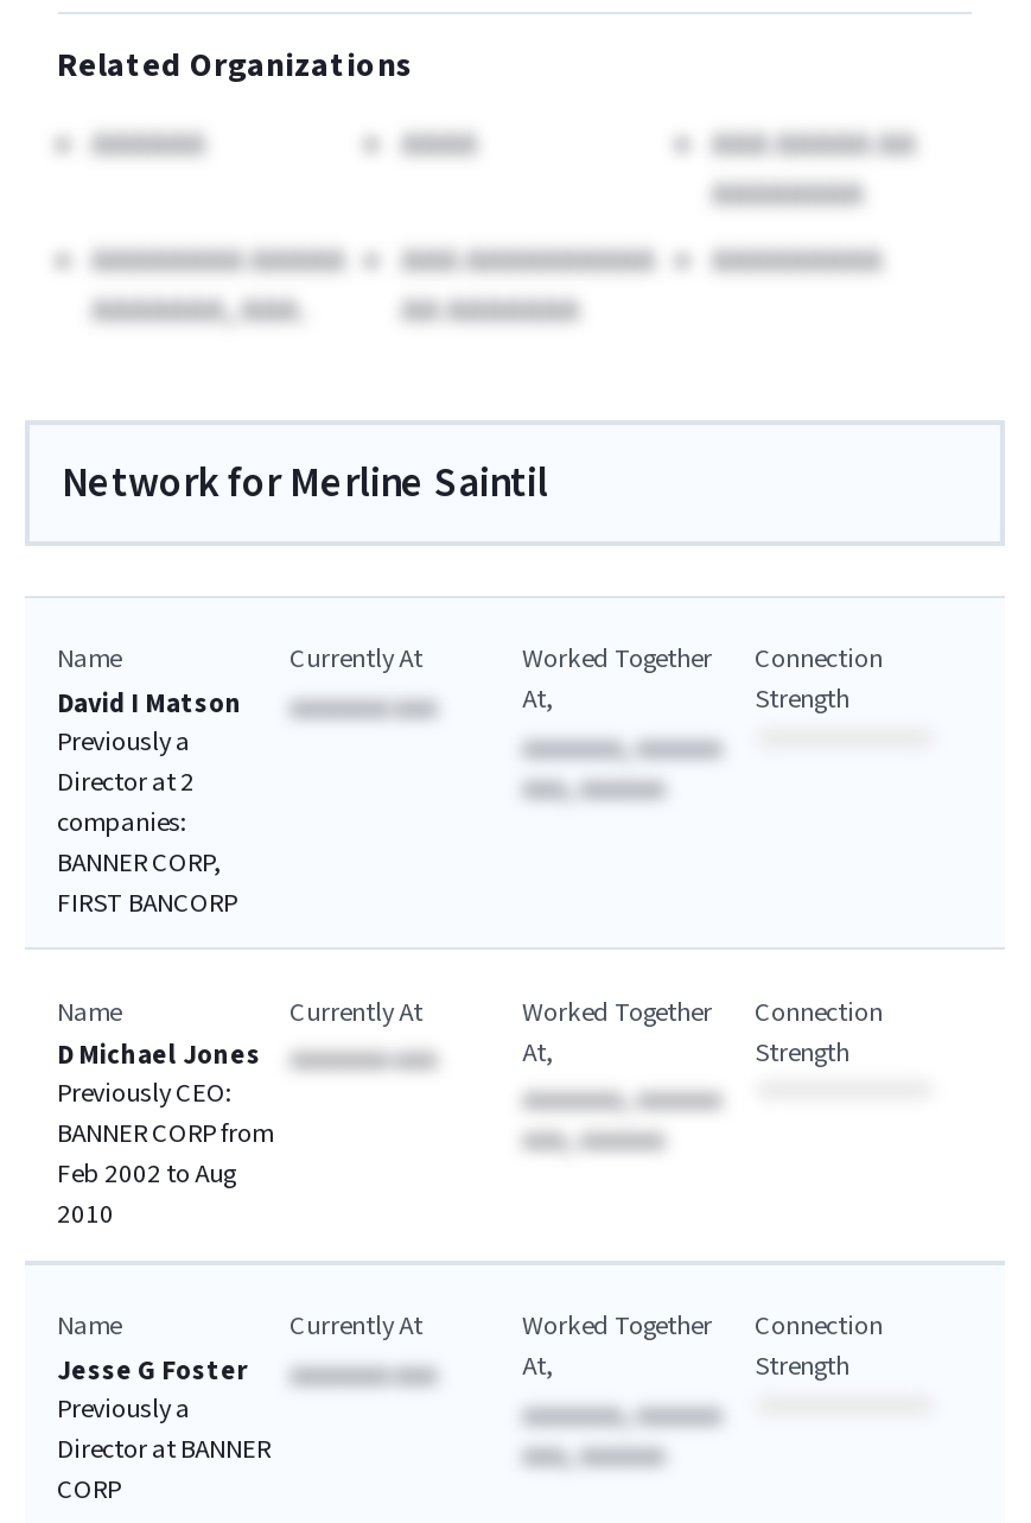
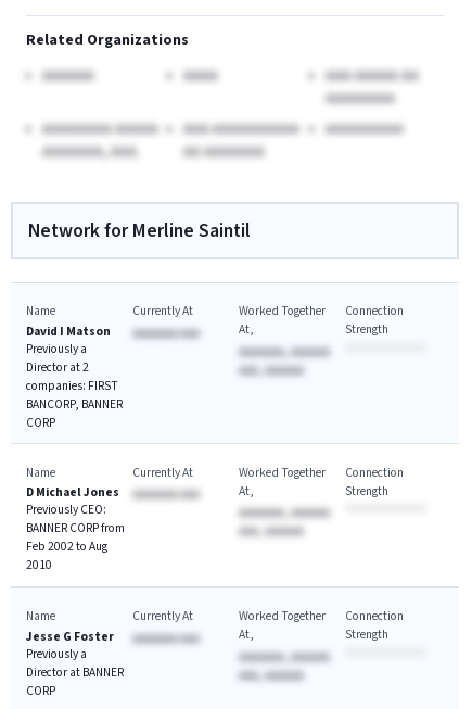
[57,804,237,920] companies: | BANNER CORP, | FIRST BANCORP -> [25,377,122,431] companies: FIRST | BANCORP, BANNER | CORP

